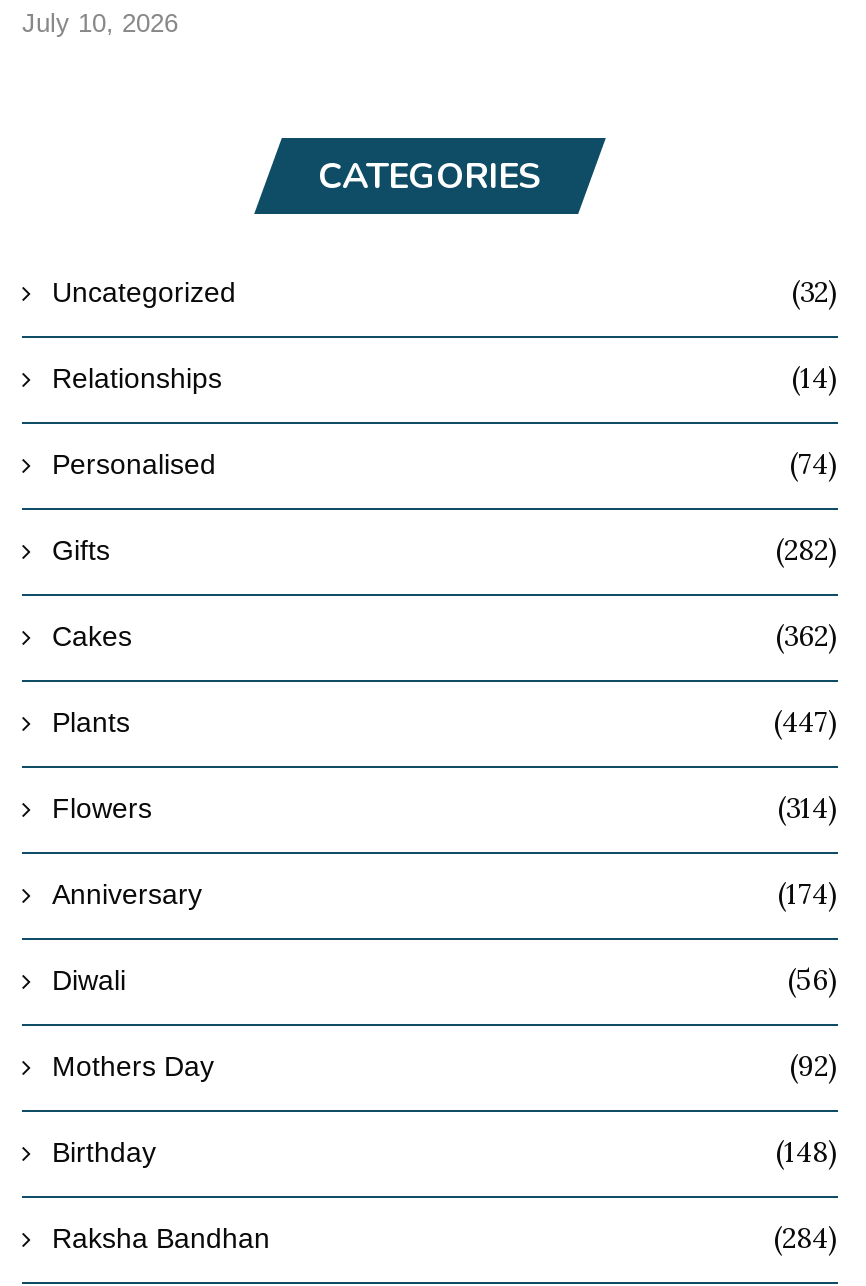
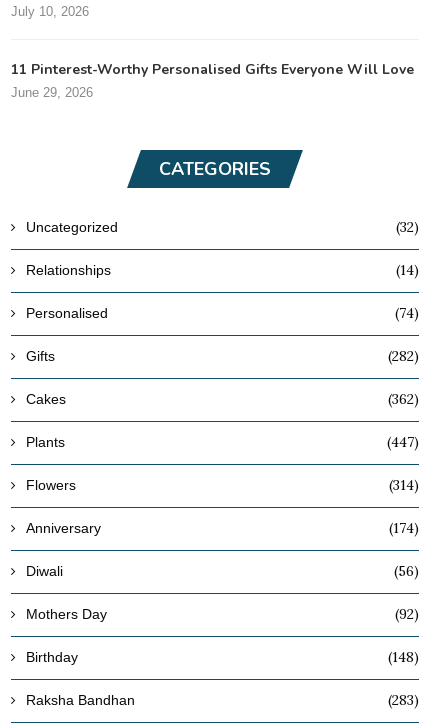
none -> [11,60,414,100] 11 Pinterest-Worthy Personalised Gifts Everyone Will Love | June 29, 2026
[774,1220,838,1256] (284) -> [388,691,419,709] (283)

